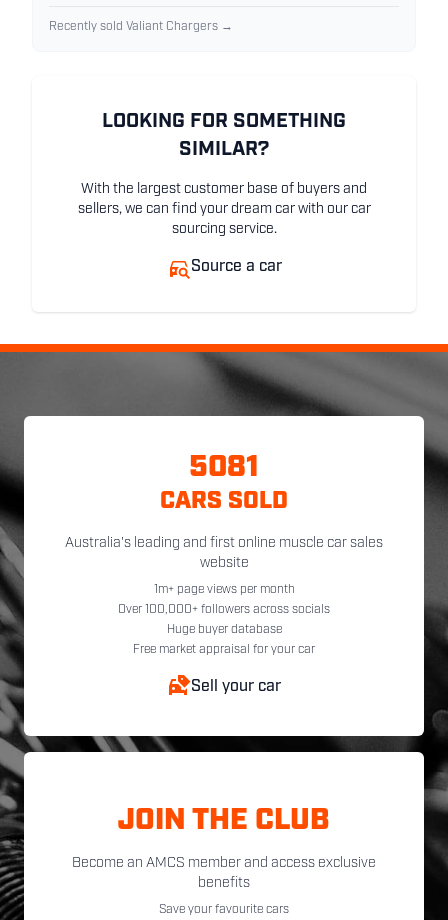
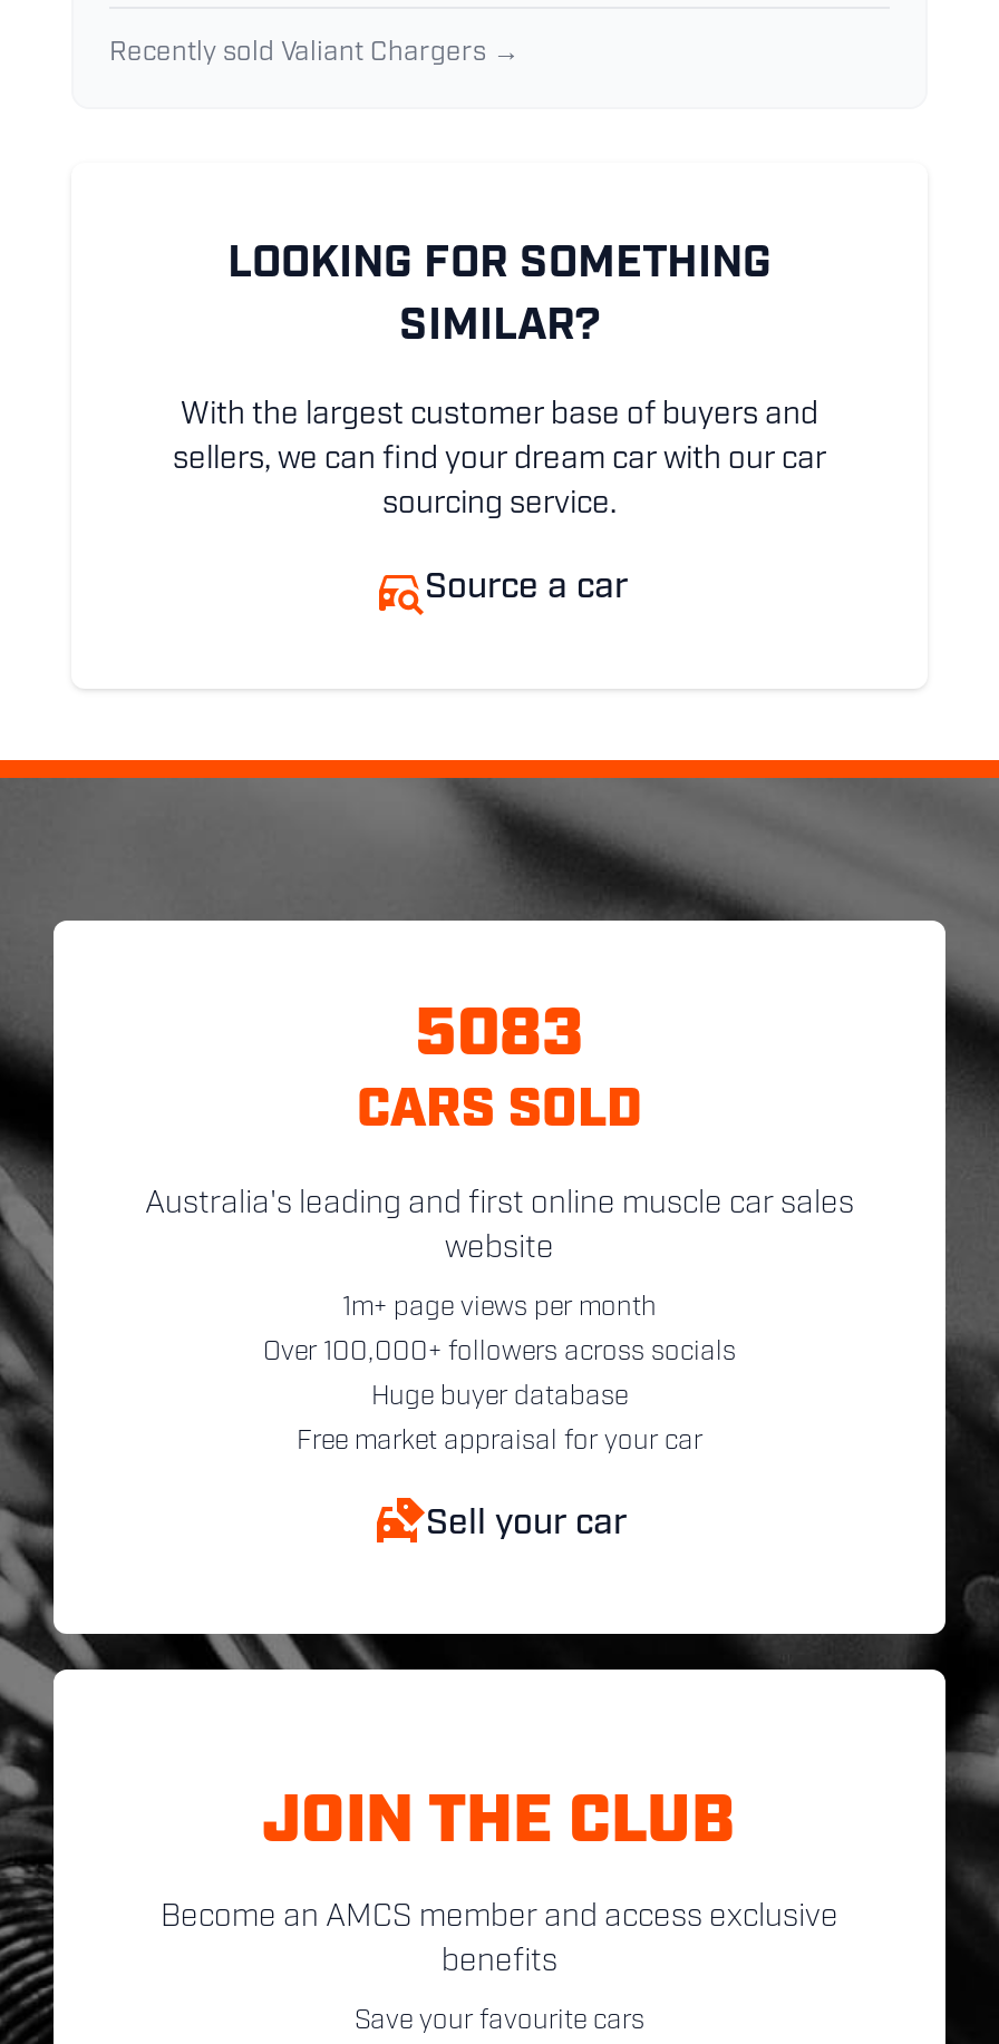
[189,453,259,484] 5081 -> [415,1003,584,1072] 5083

